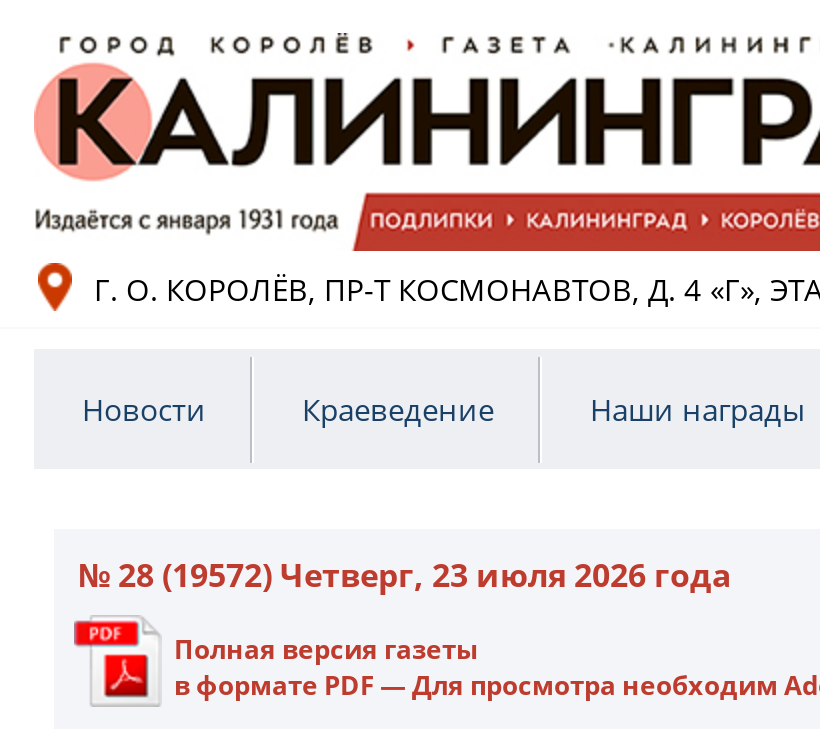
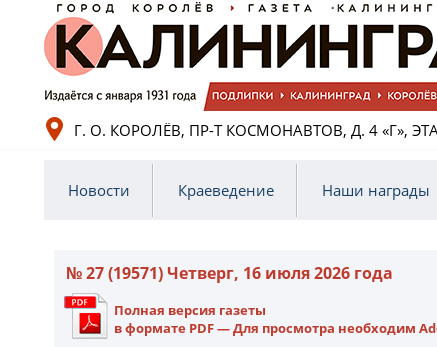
[78,553,732,597] № 28 (19572) Четверг, 23 июля 2026 года -> [66,262,393,284] № 27 (19571) Четверг, 16 июля 2026 года

